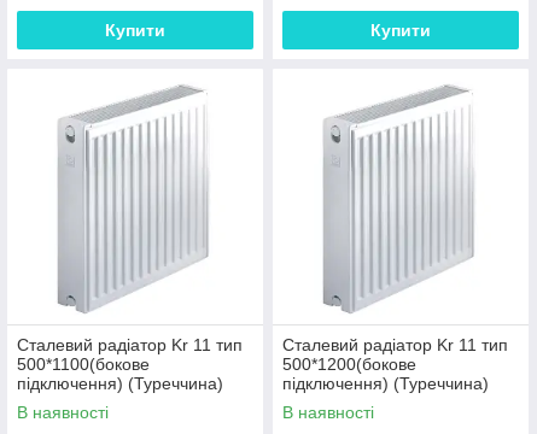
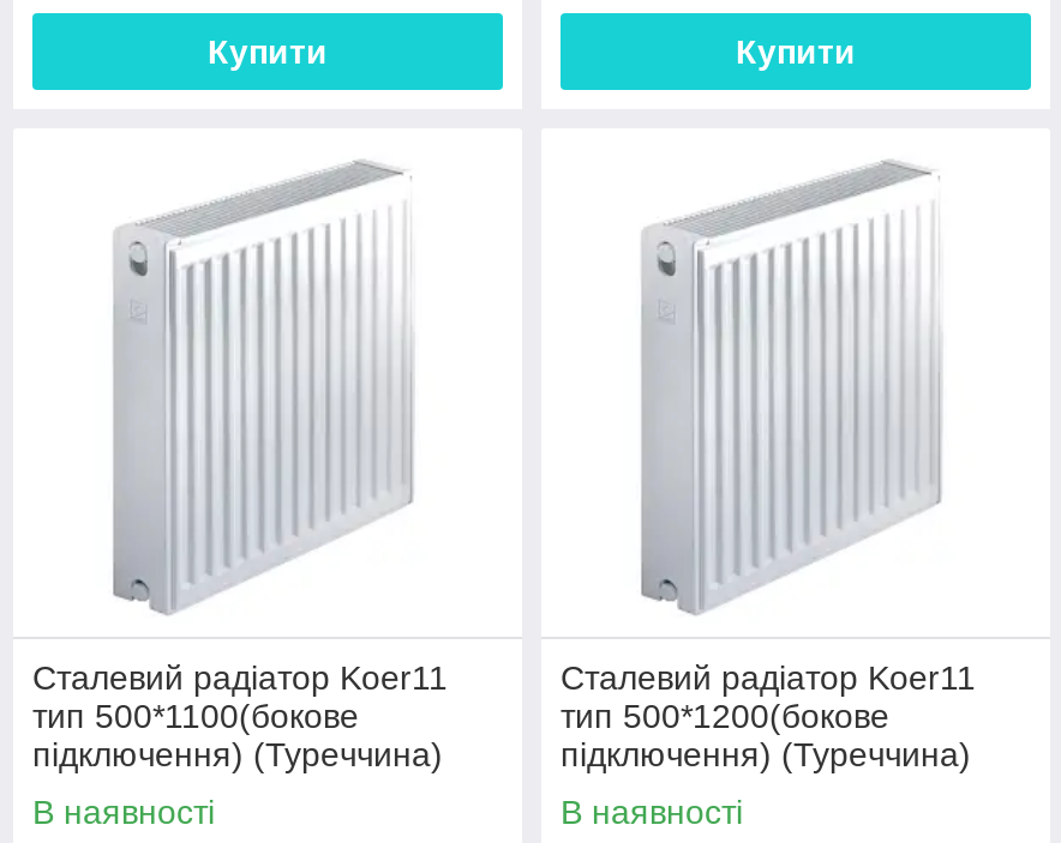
[17,335,243,374] Сталевий радіатор Kr 11 тип | 500*1100(бокове -> [32,658,448,735] Сталевий радіатор Koer11 | тип 500*1100(бокове
[282,335,508,374] Сталевий радіатор Kr 11 тип | 500*1200(бокове -> [561,658,976,735] Сталевий радіатор Koer11 | тип 500*1200(бокове

